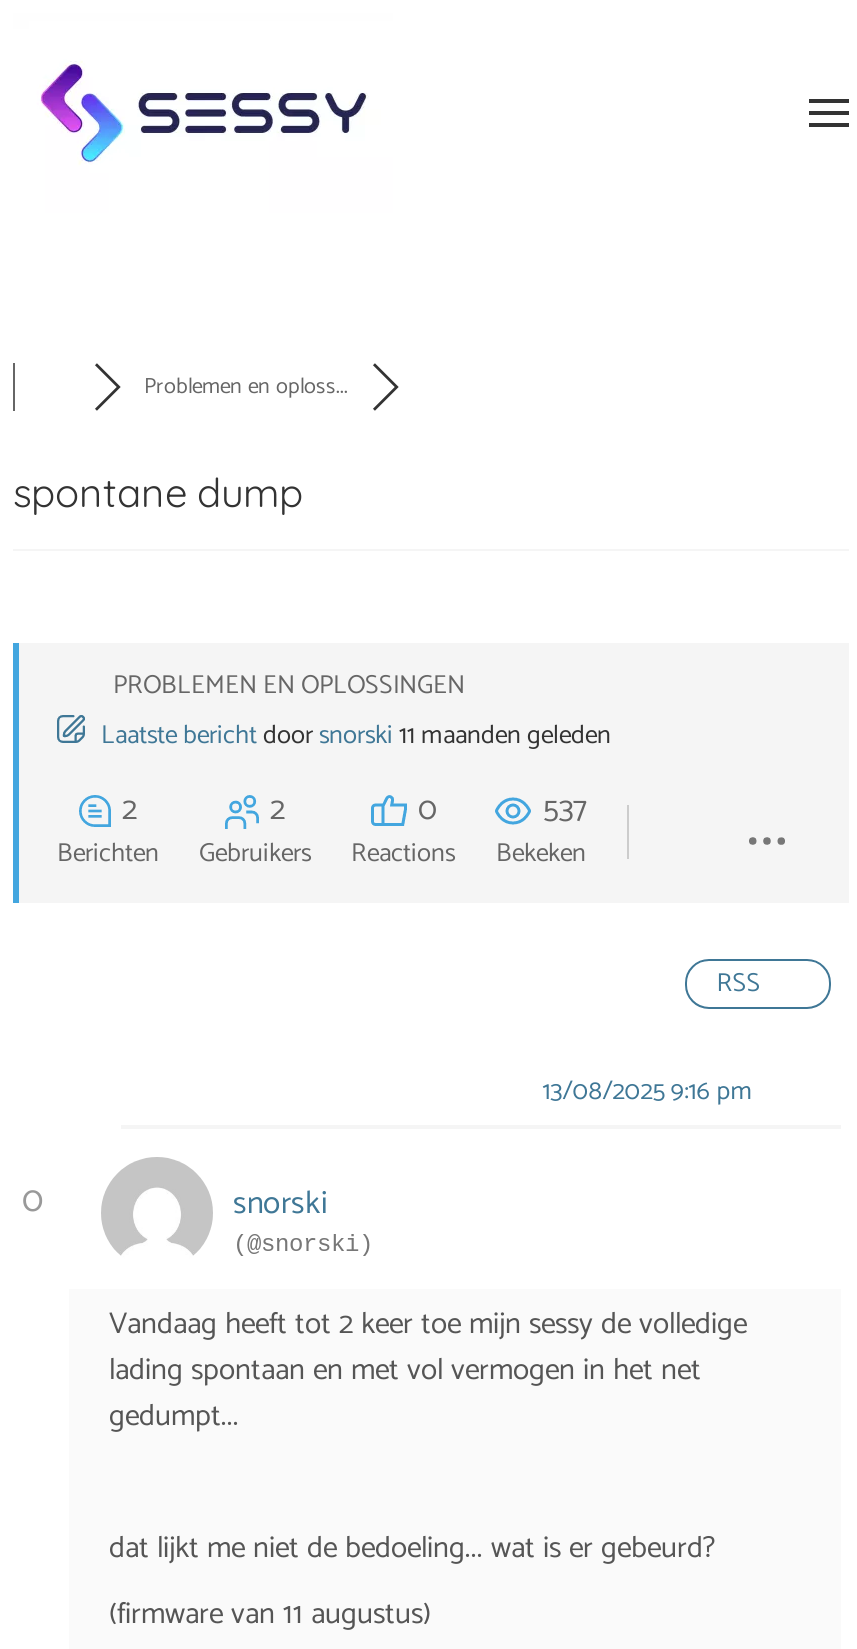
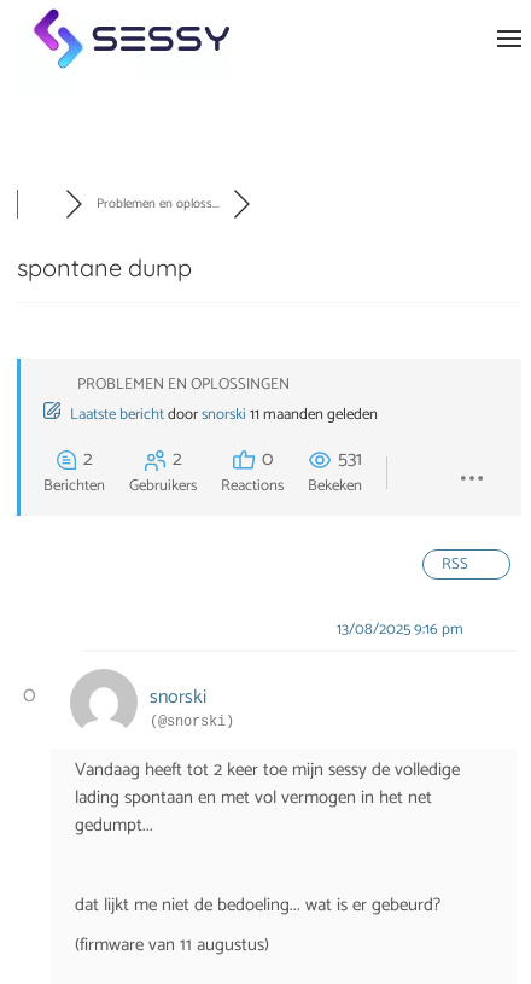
[543,783,587,837] 537 -> [337,443,361,476] 531

